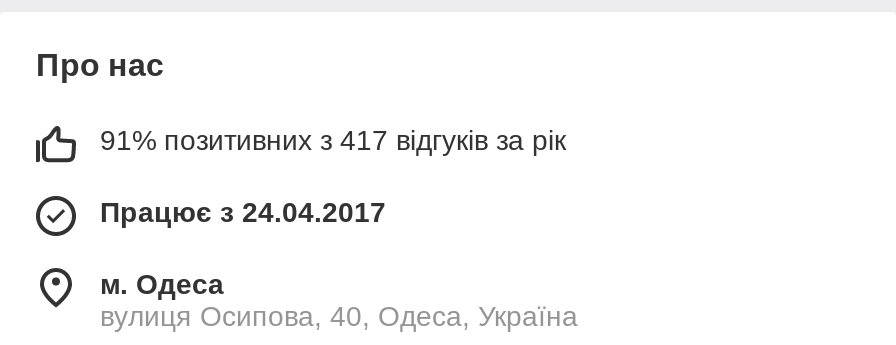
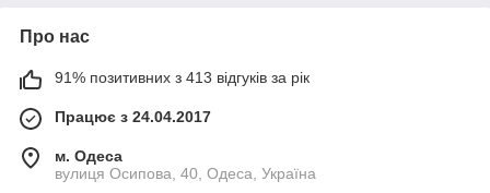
[100,125,566,157] 91% позитивних з 417 відгуків за рік -> [55,69,310,87] 91% позитивних з 413 відгуків за рік

